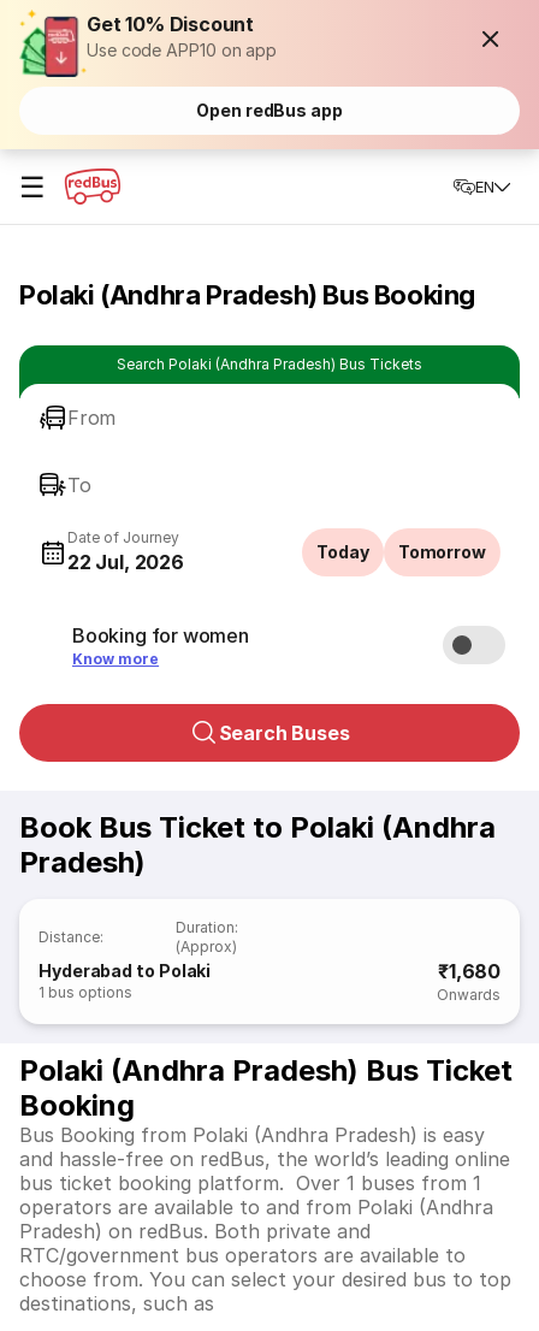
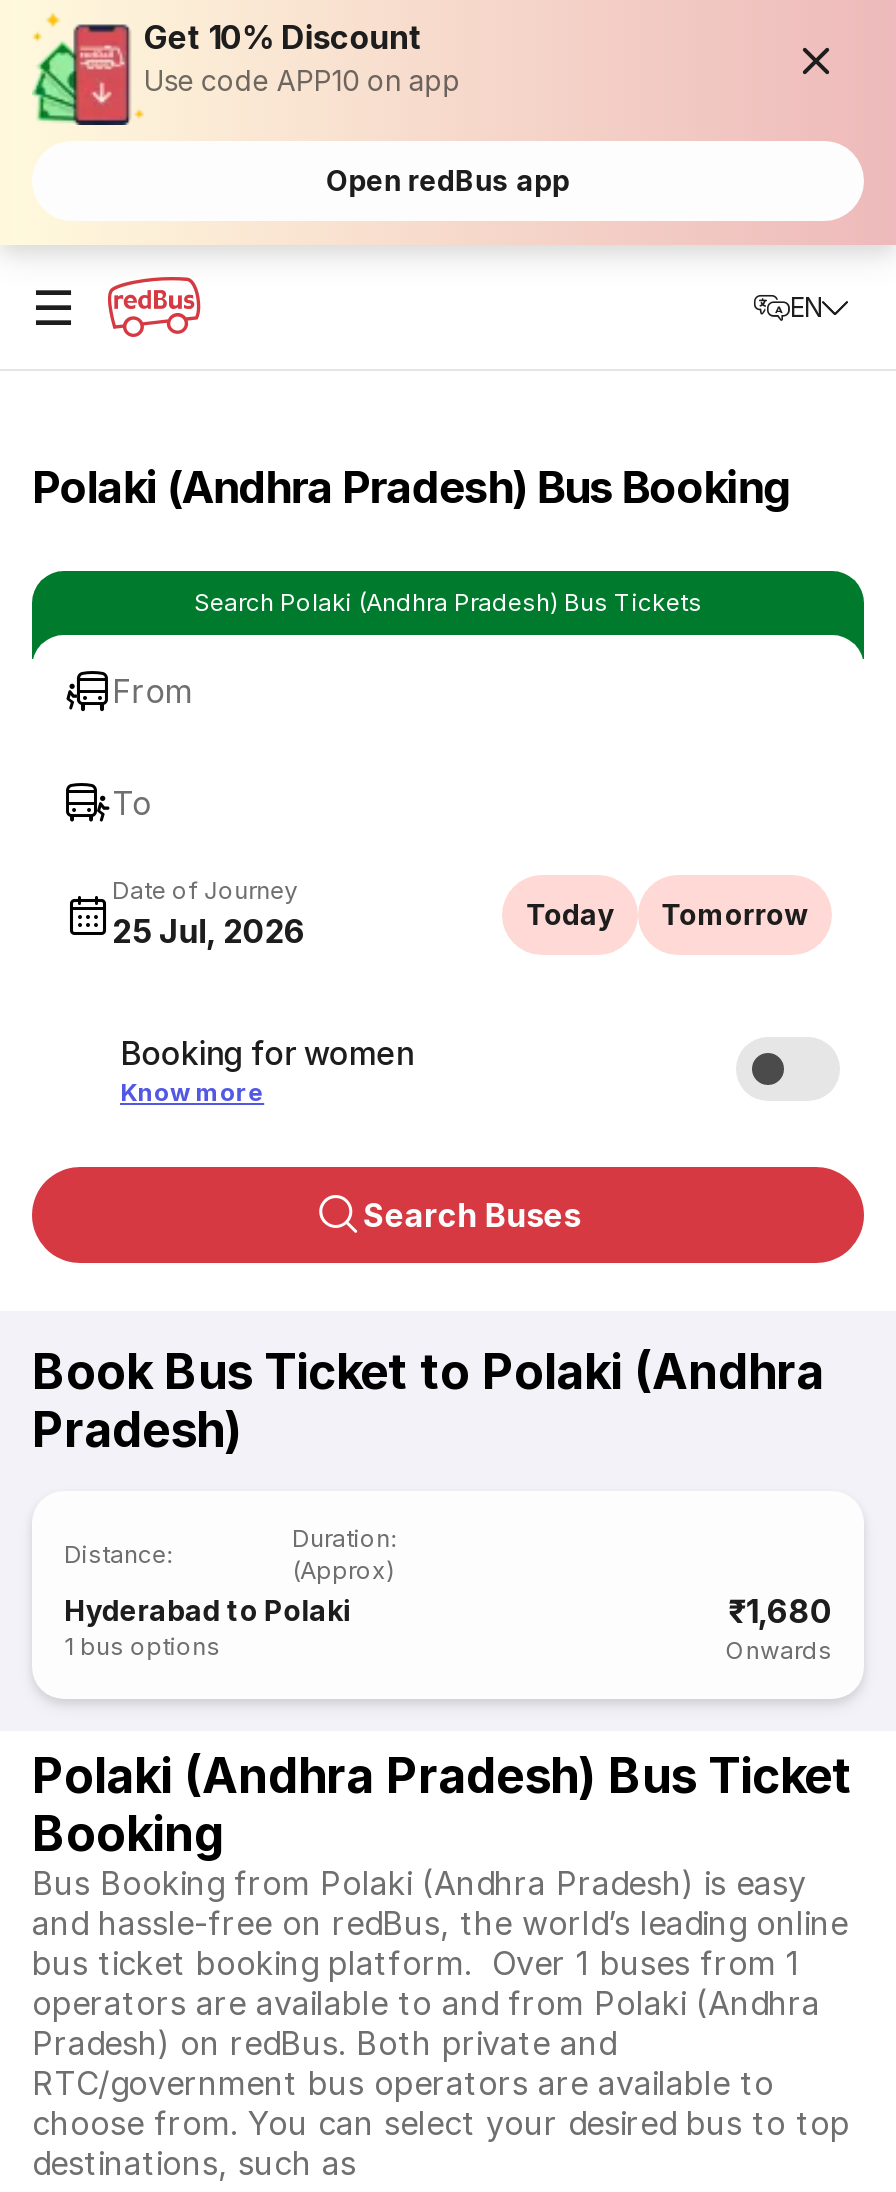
[67,550,184,574] 22 Jul, 2026 -> [112,911,306,951] 25 Jul, 2026

